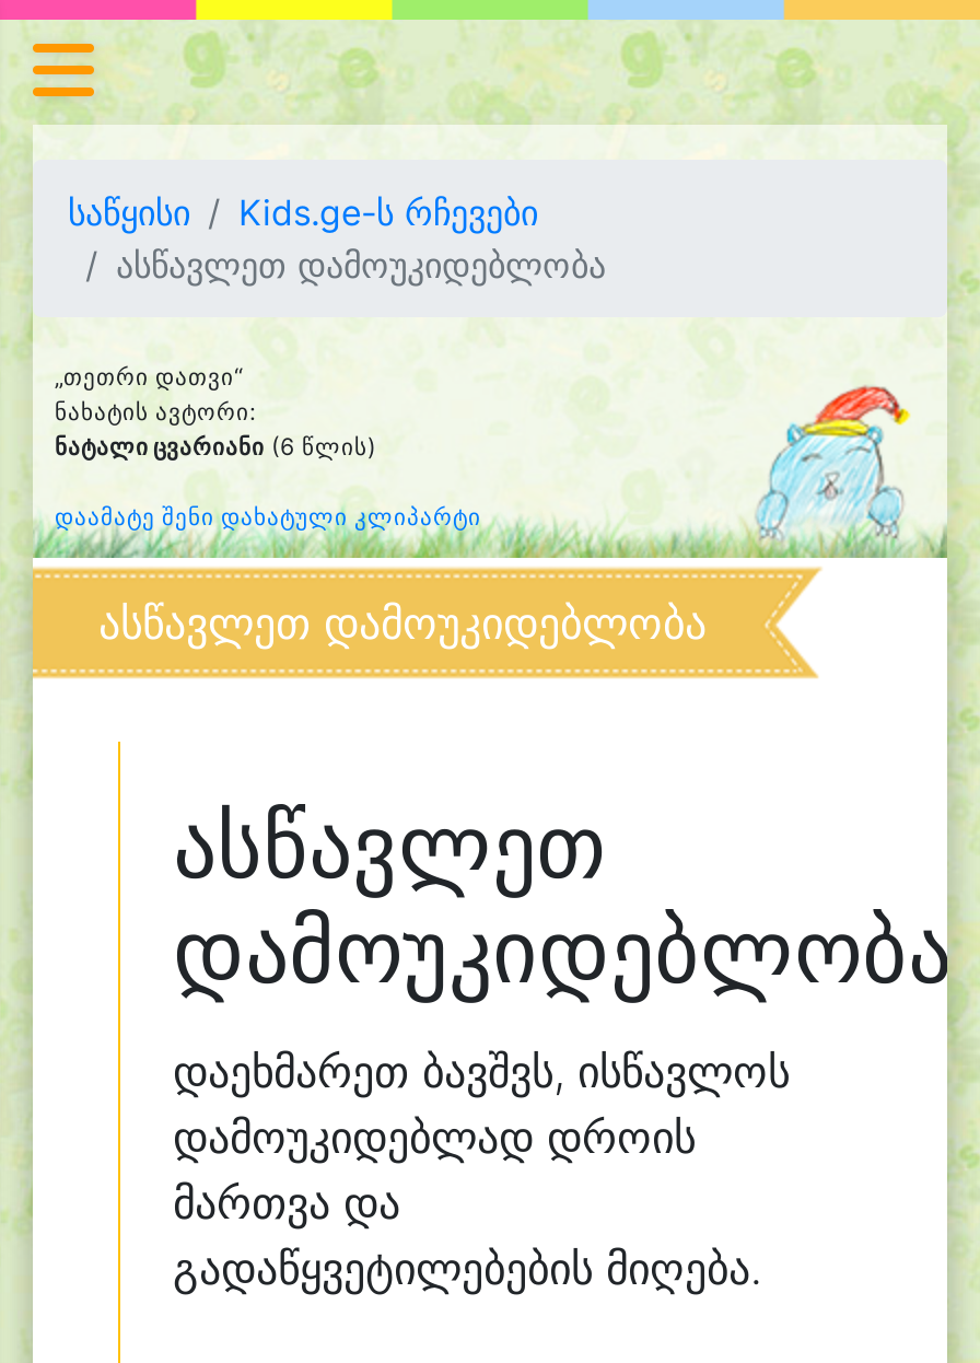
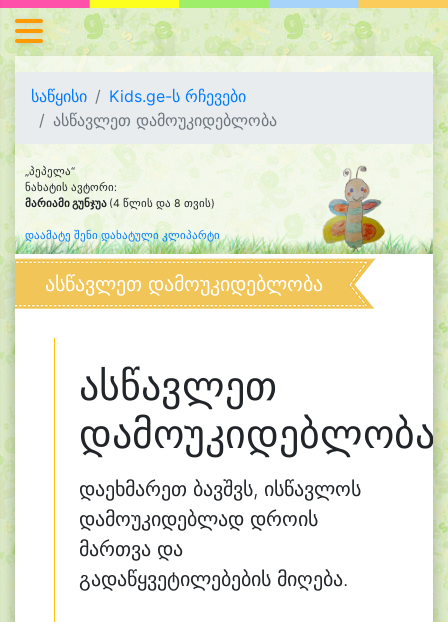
[55,363,243,392] „თეთრი დათვი“ -> [25,165,75,178] „პეპელა“
[707,365,912,551] [image] -> [322,165,416,252] [image]
[55,433,376,462] ნატალი ცვარიანი (6 წლის) -> [25,197,215,210] მარიამი გუნჯუა (4 წლის და 8 თვის)

